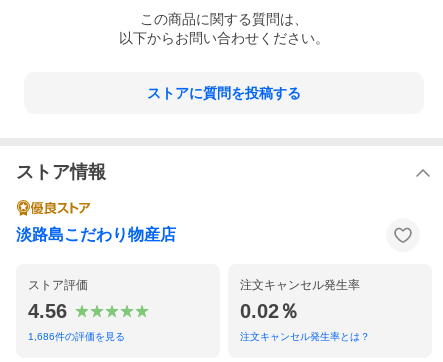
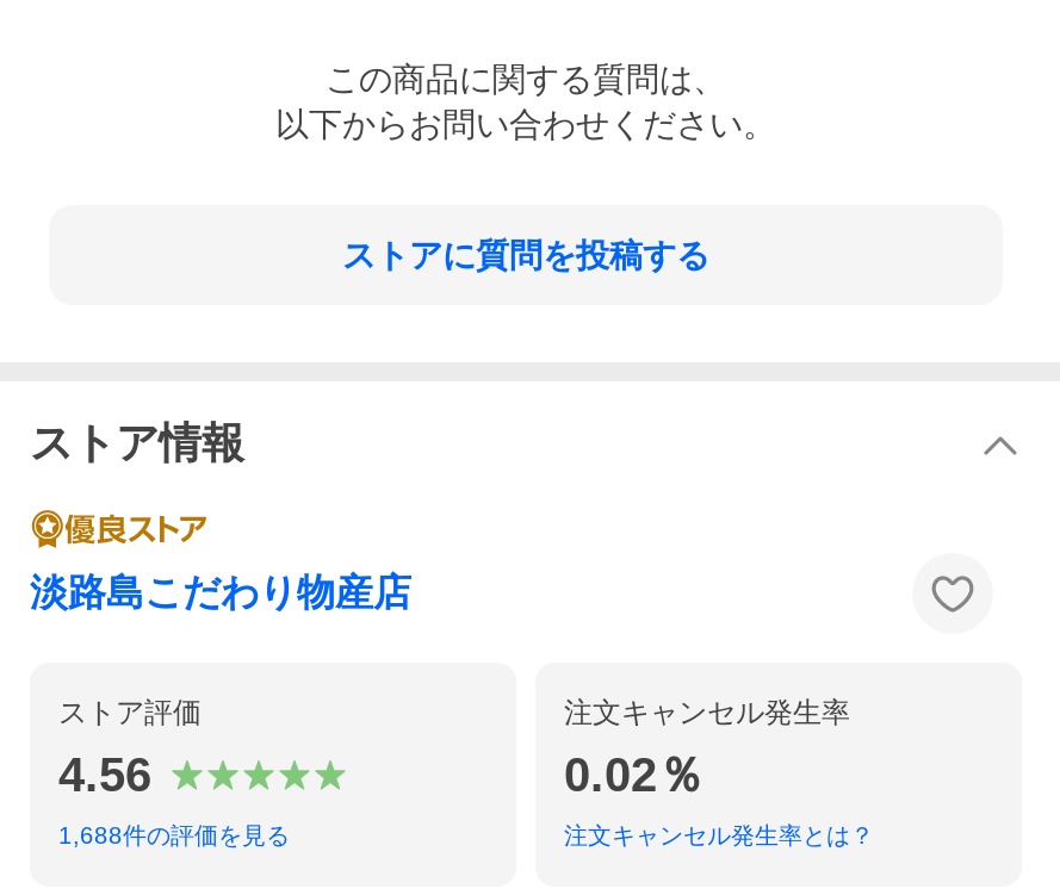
[28,331,125,342] 1,686件の評価を見る -> [58,823,290,849] 1,688件の評価を見る

